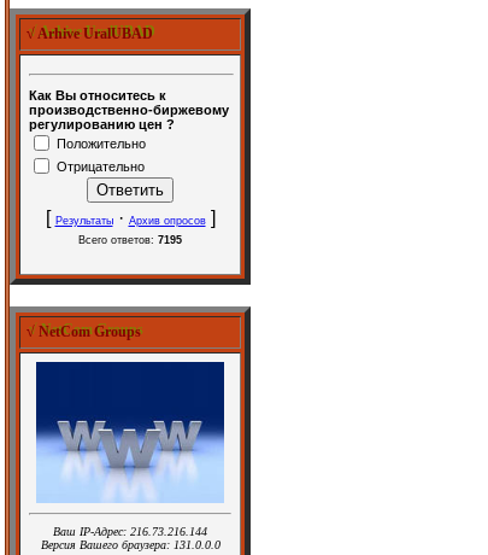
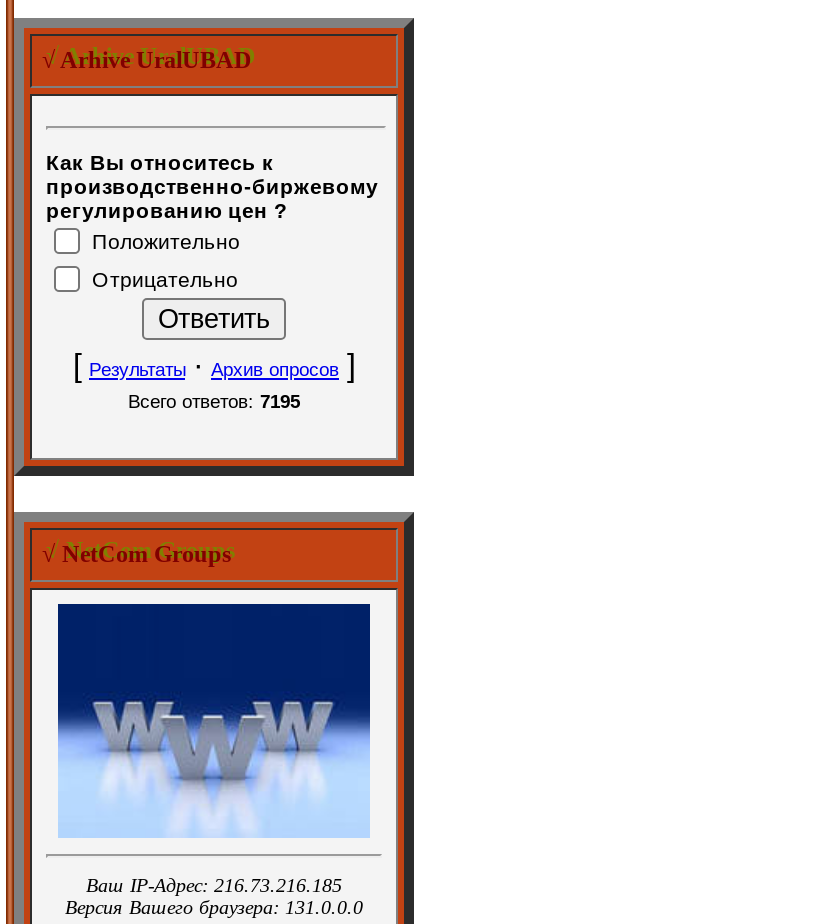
[53,525,207,538] Ваш IP-Адрес: 216.73.216.144 -> [86,874,342,896] Ваш IP-Адрес: 216.73.216.185

